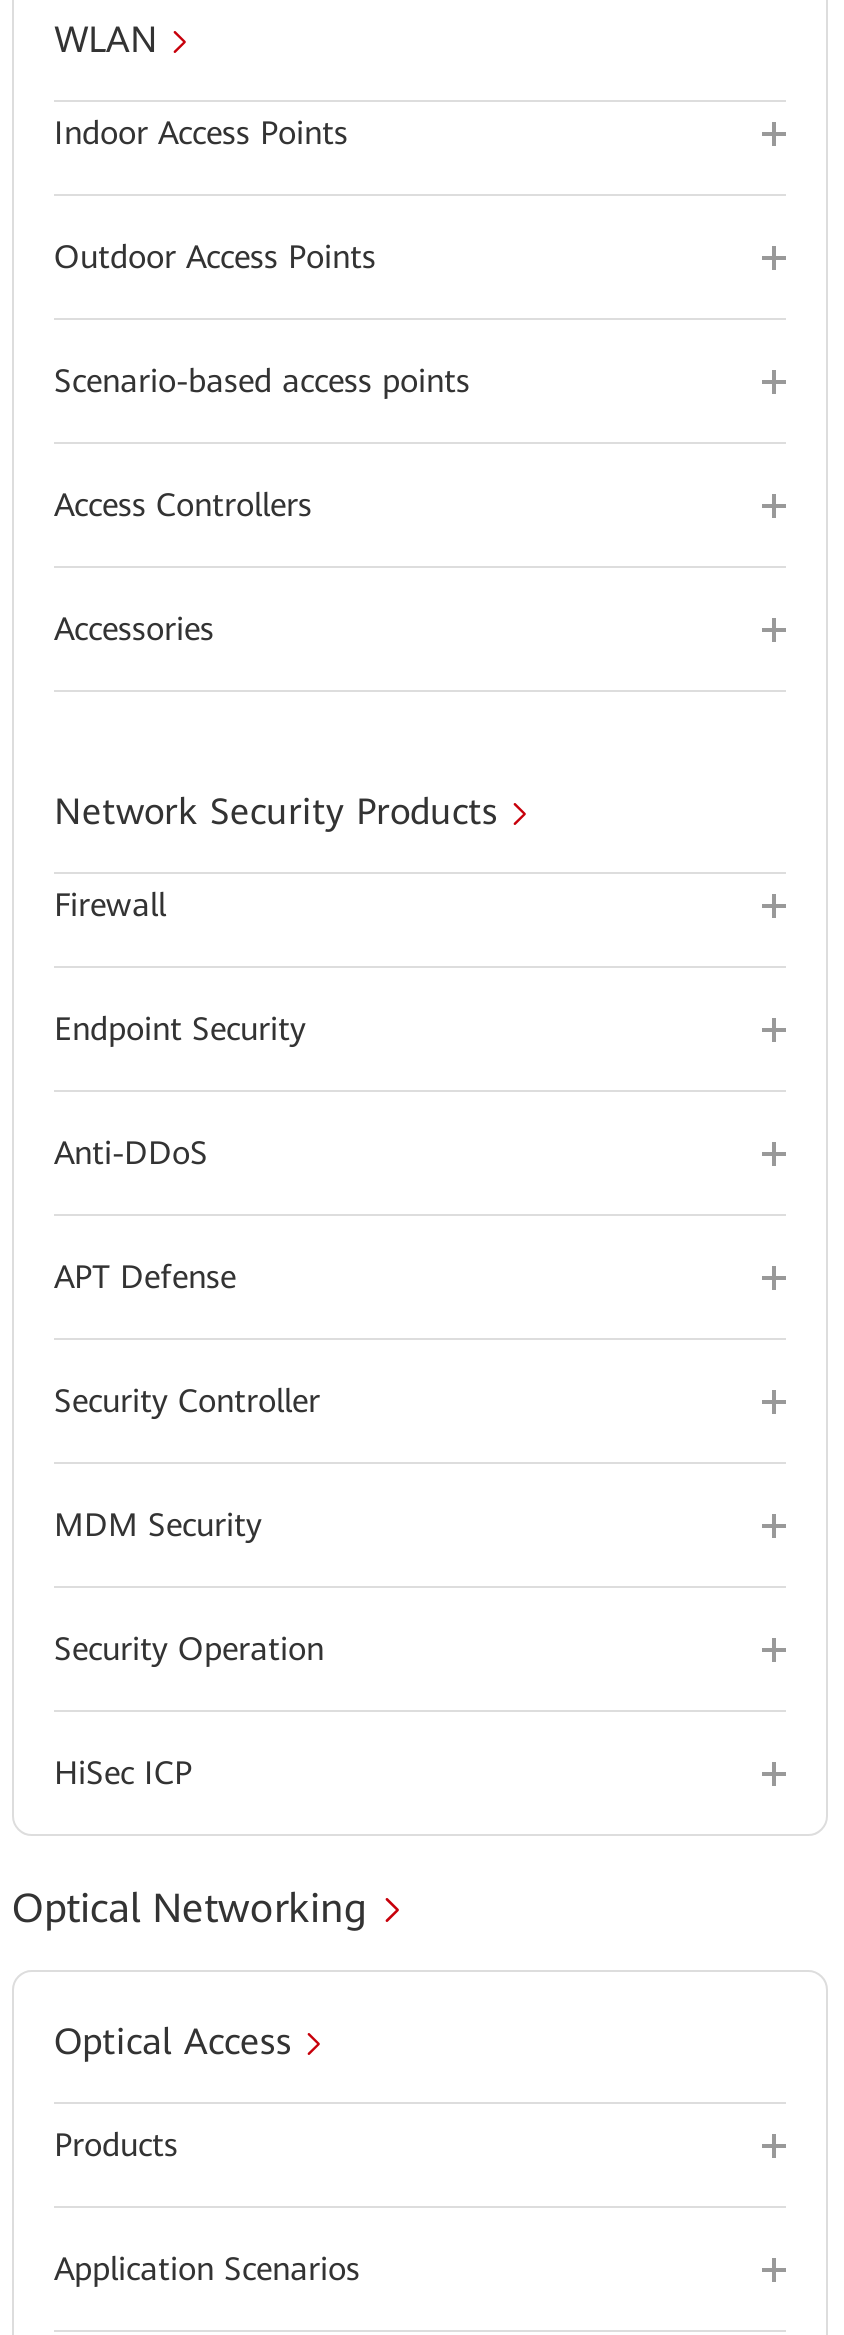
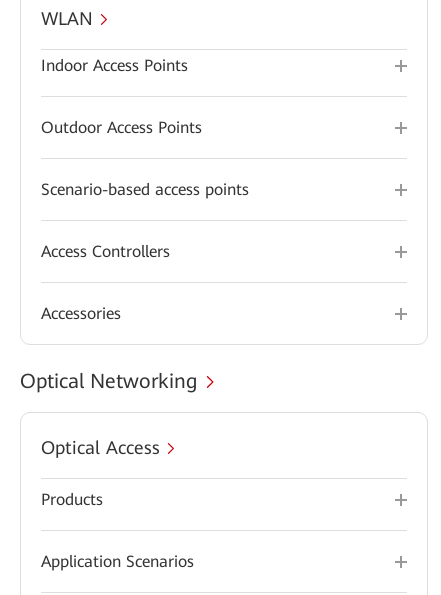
[54,790,498,1792] Network Security Products | Firewall | Endpoint Security | Anti-DDoS | APT Defense | Security Controller | MDM Security | Security Operation | HiSec ICP -> none

